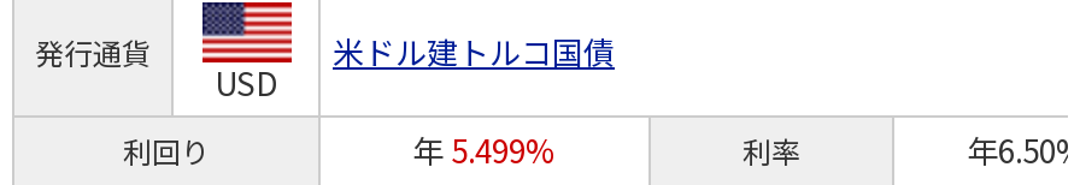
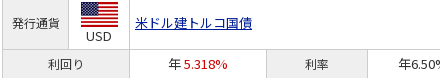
[412,129,557,174] 年5.499% -> [168,54,228,73] 年5.318%

